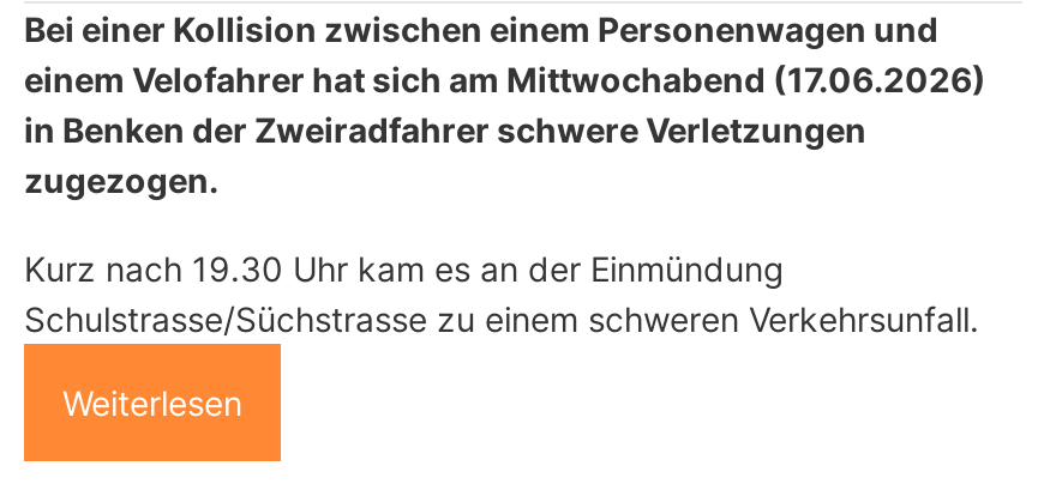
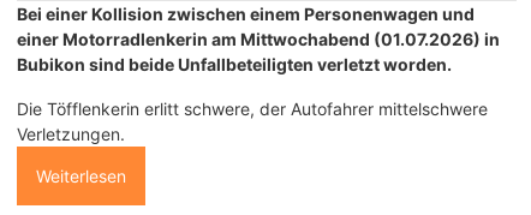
[24,58,986,199] einem Velofahrer hat sich am Mittwochabend (17.06.2026) | in Benken der Zweiradfahrer schwere Verletzungen | zugezogen. -> [17,29,500,74] einer Motorradlenkerin am Mittwochabend (01.07.2026) in | Bubikon sind beide Unfallbeteiligten verletzt worden.
[24,247,979,338] Kurz nach 19.30 Uhr kam es an der Einmündung | Schulstrasse/Süchstrasse zu einem schweren Verkehrsunfall. -> [17,98,488,144] Die Töfflenkerin erlitt schwere, der Autofahrer mittelschwere | Verletzungen.

